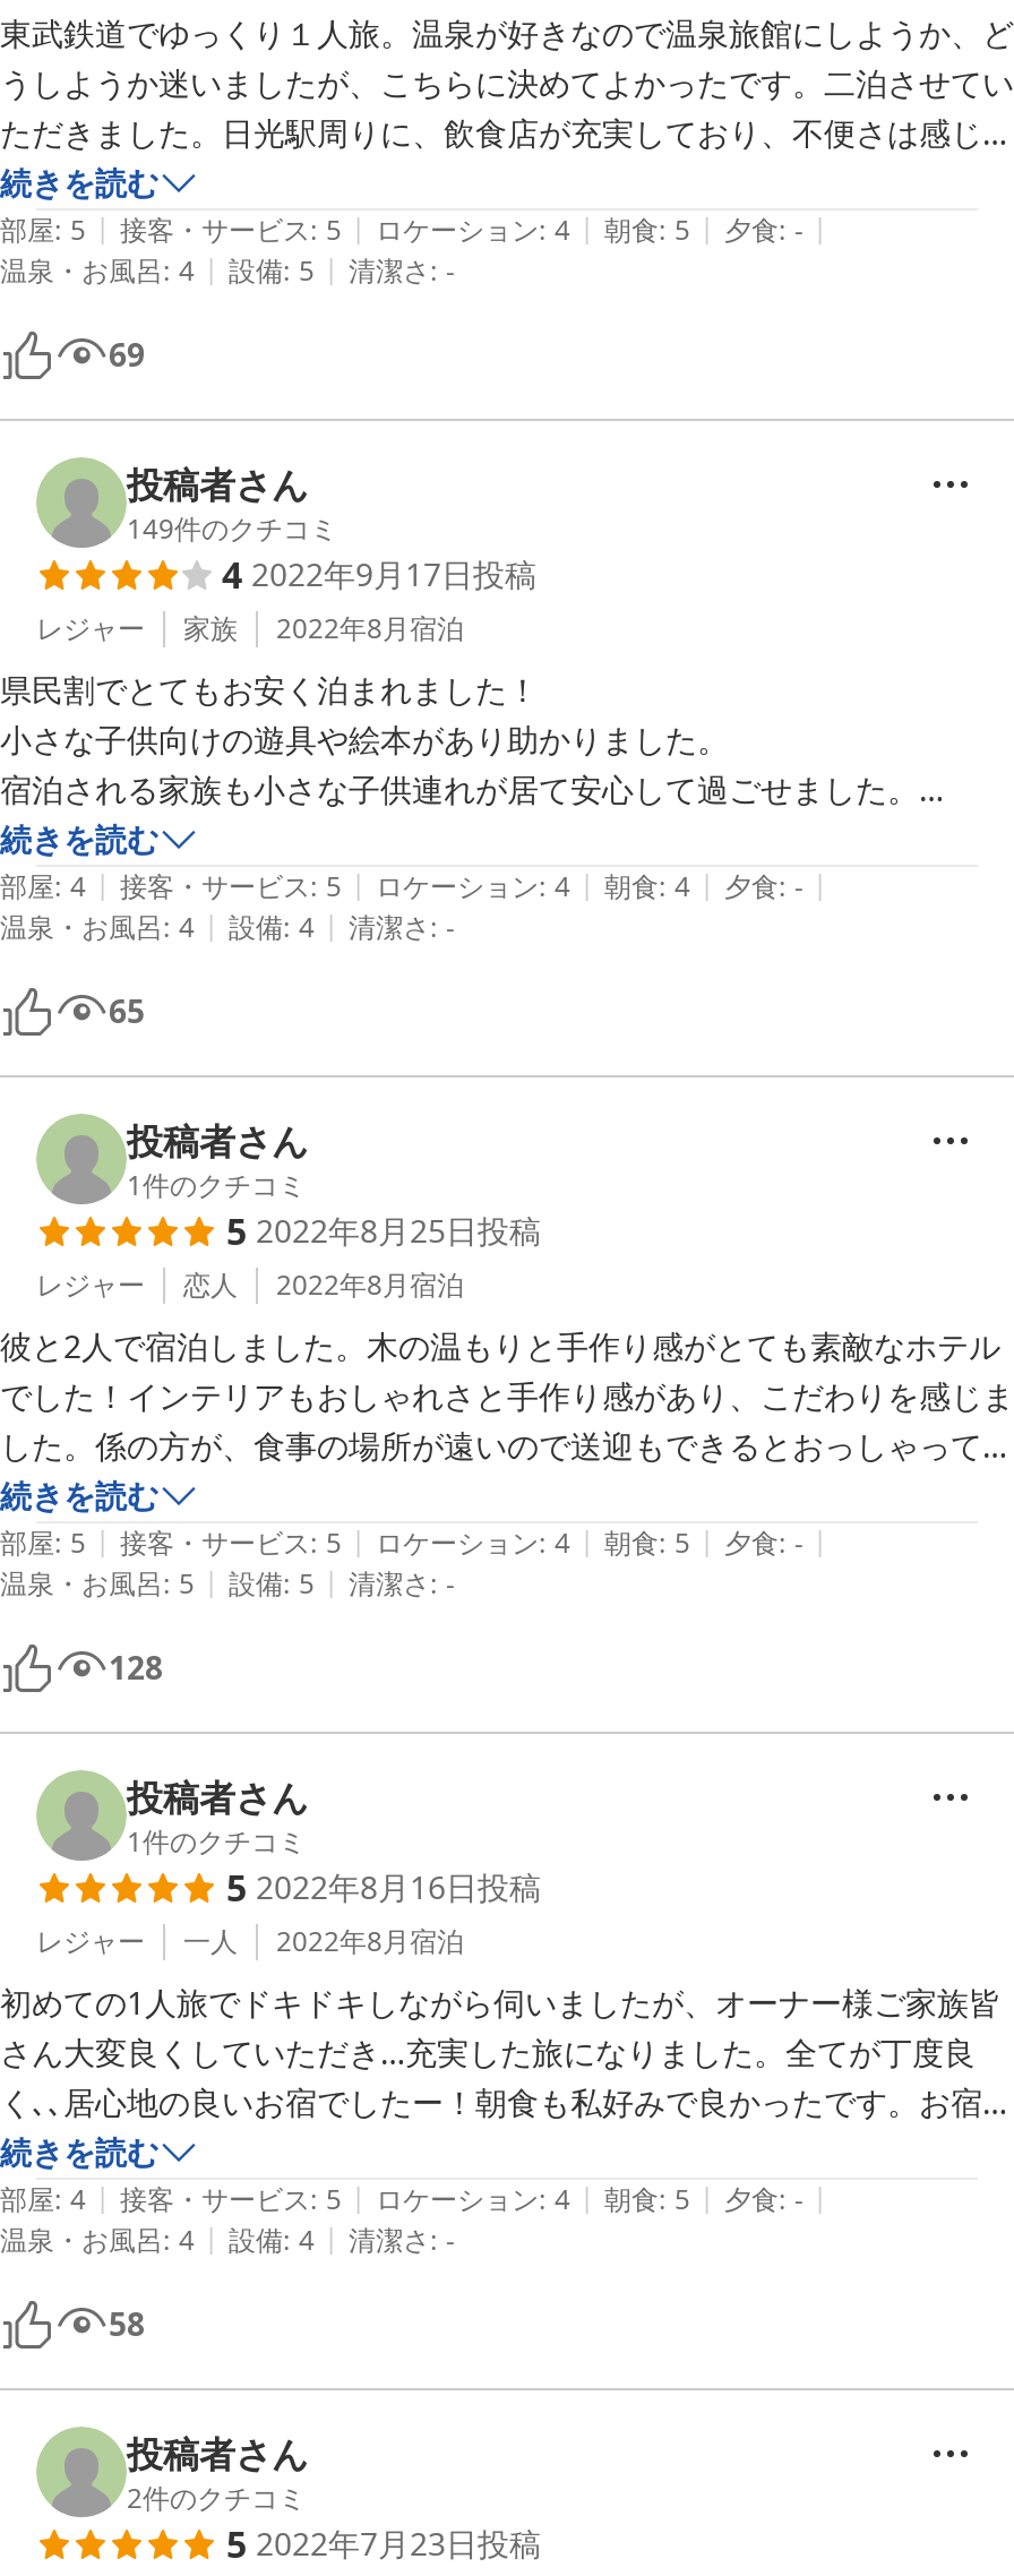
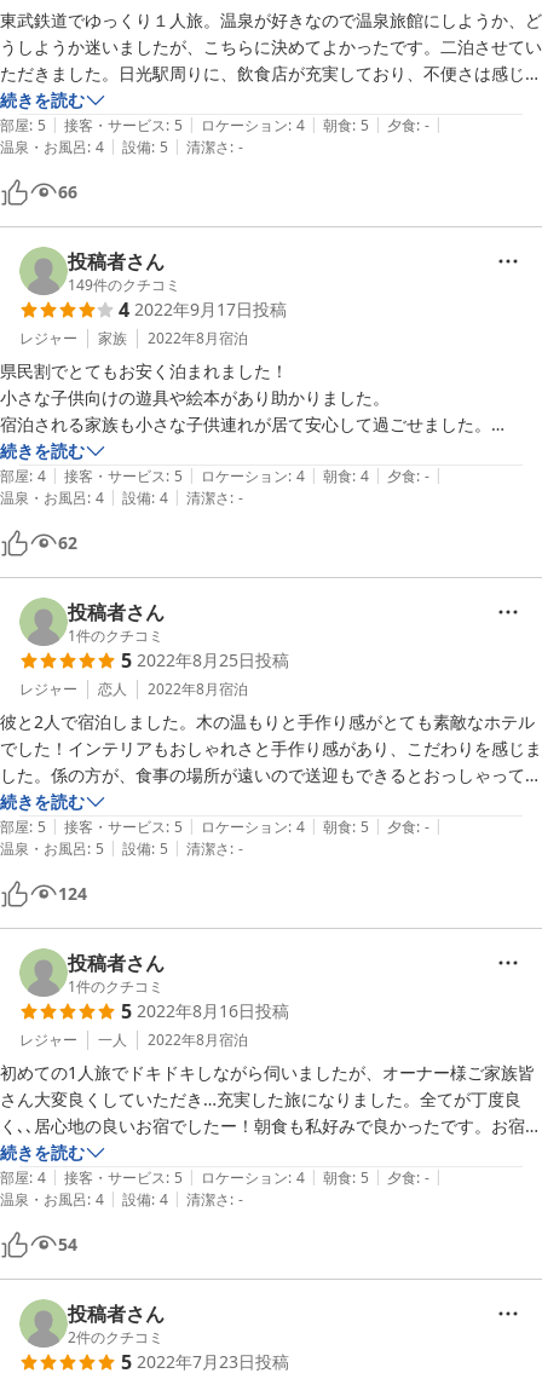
[109,333,145,376] 69 -> [58,180,77,203] 66
[109,989,145,1032] 65 -> [58,531,77,554] 62
[109,1646,163,1689] 128 -> [58,882,87,905] 124
[109,2302,145,2345] 58 -> [58,1233,77,1256] 54

